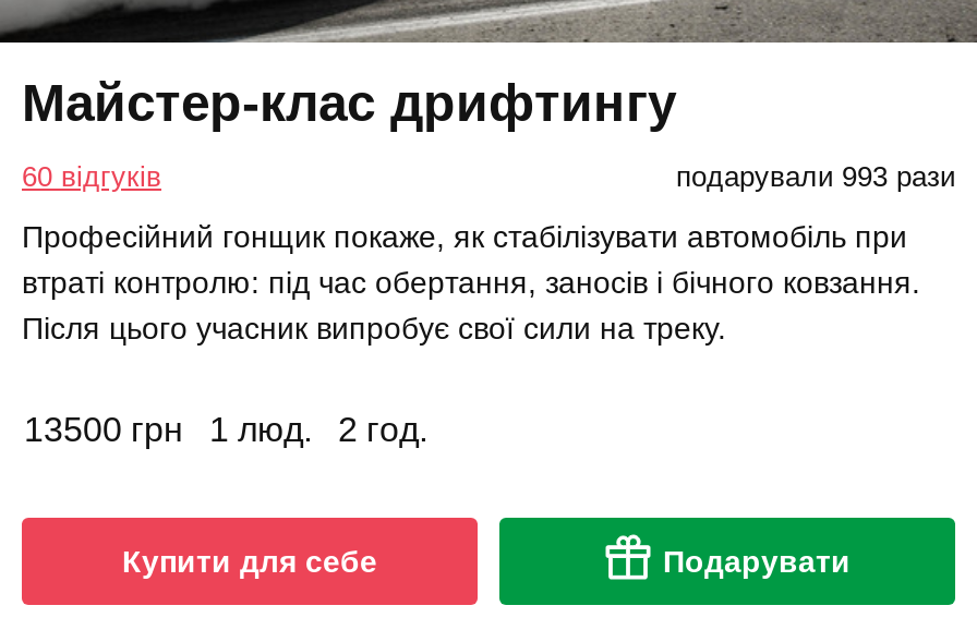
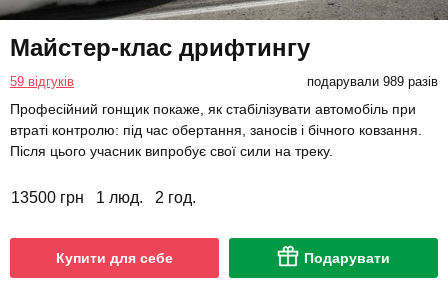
[22,161,161,194] 60 відгуків -> [10,74,74,89] 59 відгуків
[676,161,955,194] подарували 993 рази -> [307,74,438,89] подарували 989 разів

